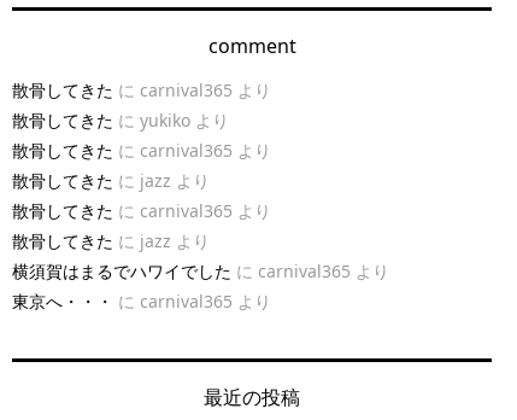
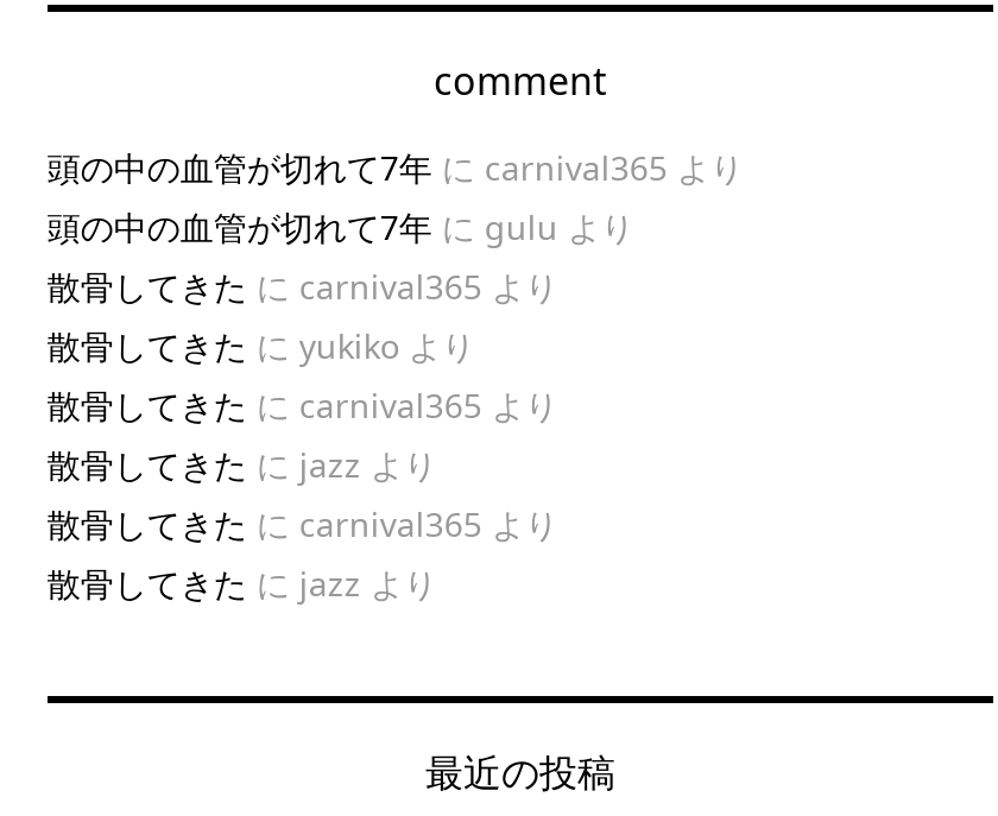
none -> [47,145,744,250] 頭の中の血管が切れて7年にcarnival365より | 頭の中の血管が切れて7年にguluより
moved [12,79,271,252] -> [47,264,558,606]: 散骨してきたにcarnival365より | 散骨してきたにyukikoより | 散骨してきたにcarnival365より | 散骨してきたにjazzより | 散骨してきたにcarnival365より | 散骨してきたにjazzより
[12,260,389,313] 横須賀はまるでハワイでしたにcarnival365より | 東京へ・・・にcarnival365より -> none

